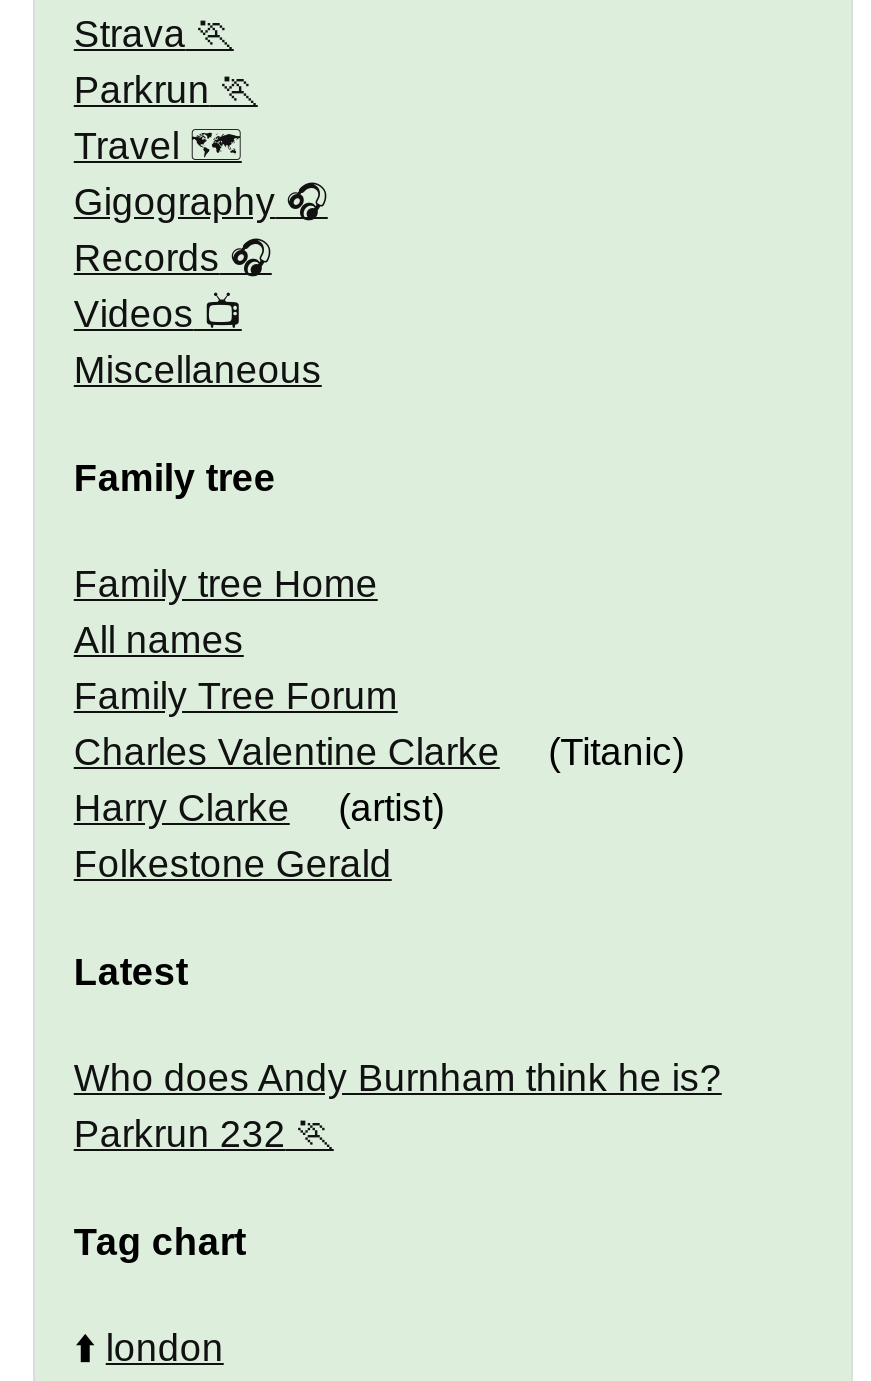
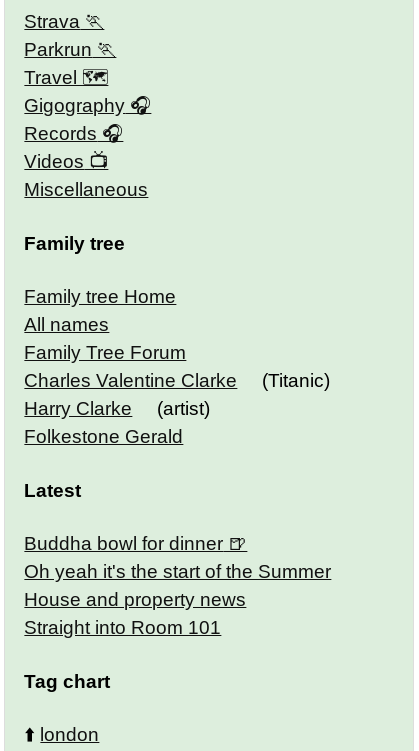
[74,1058,722,1156] Who does Andy Burnham think he is? | Parkrun 232 -> [24,533,331,638] Buddha bowl for dinner | Oh yeah it's the start of the Summer | House and property news | Straight into Room 101

